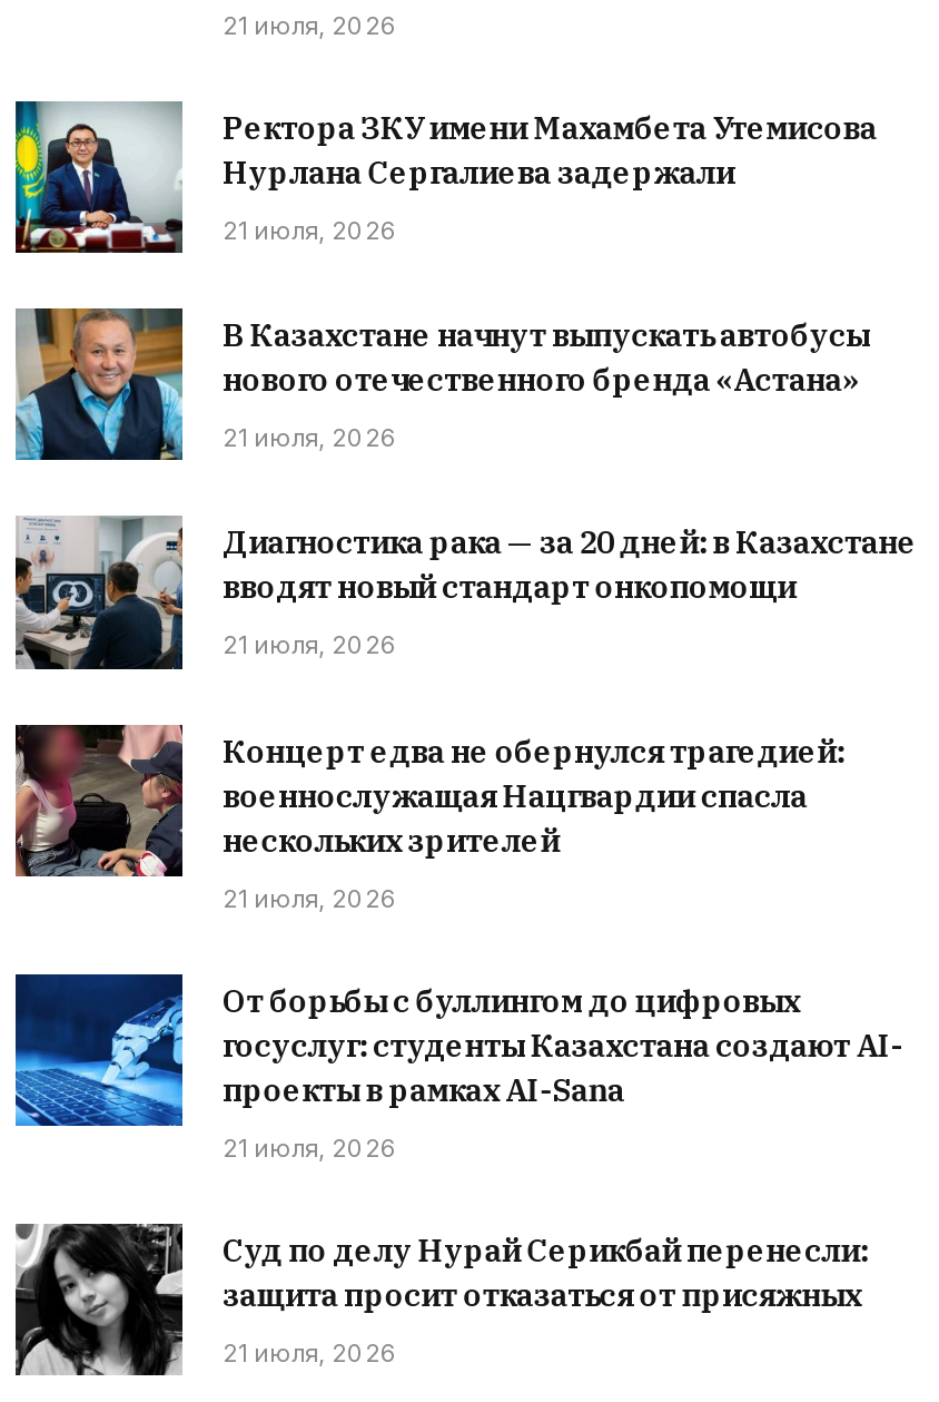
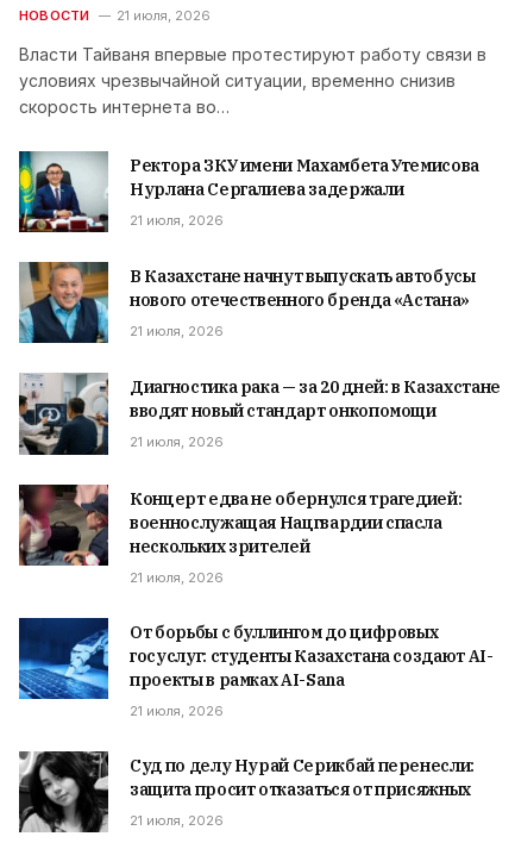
none -> [19,7,90,24] НОВОСТИ
none -> [19,44,486,117] Власти Тайваня впервые протестируют работу связи в | условиях чрезвычайной ситуации, временно снизив | скорость интернета во…

